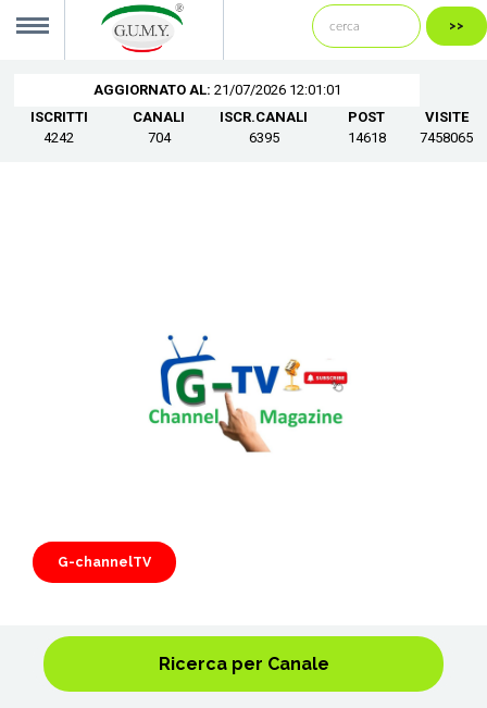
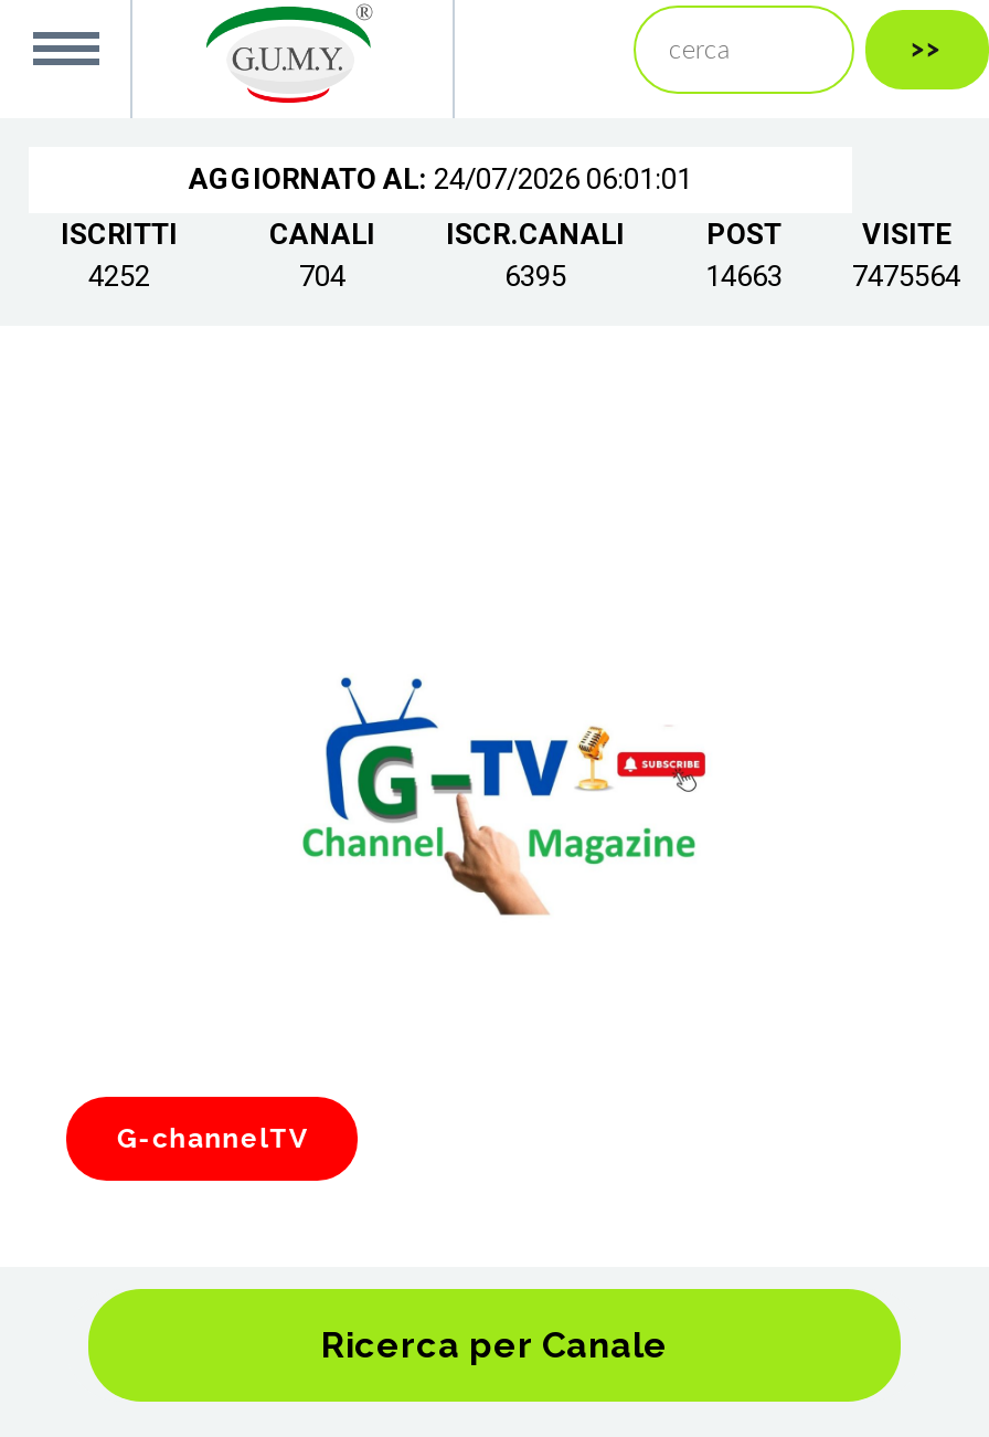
[93,82,341,98] AGGIORNATO AL: 21/07/2026 12:01:01 -> [189,162,692,196] AGGIORNATO AL: 24/07/2026 06:01:01
[43,129,74,146] 4242 -> [88,260,150,293] 4252
[347,129,385,146] 14618 -> [705,260,783,293] 14663
[420,129,473,146] 7458065 -> [852,260,960,293] 7475564

